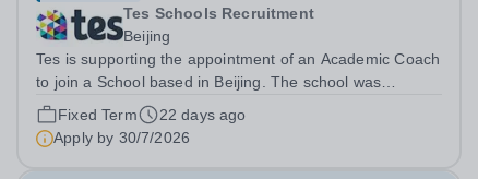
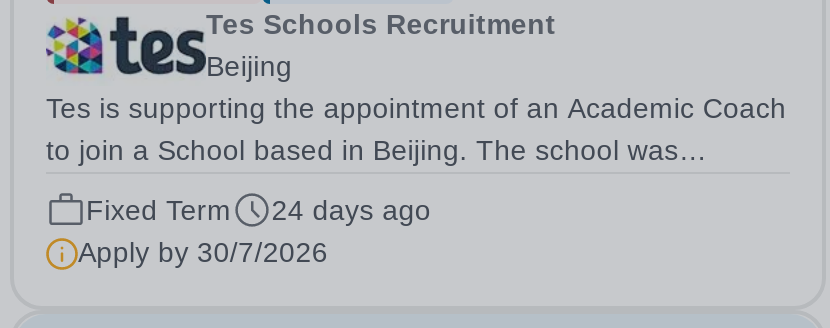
[58,106,246,123] Fixed Term 22 days ago -> [86,194,431,226] Fixed Term 24 days ago

